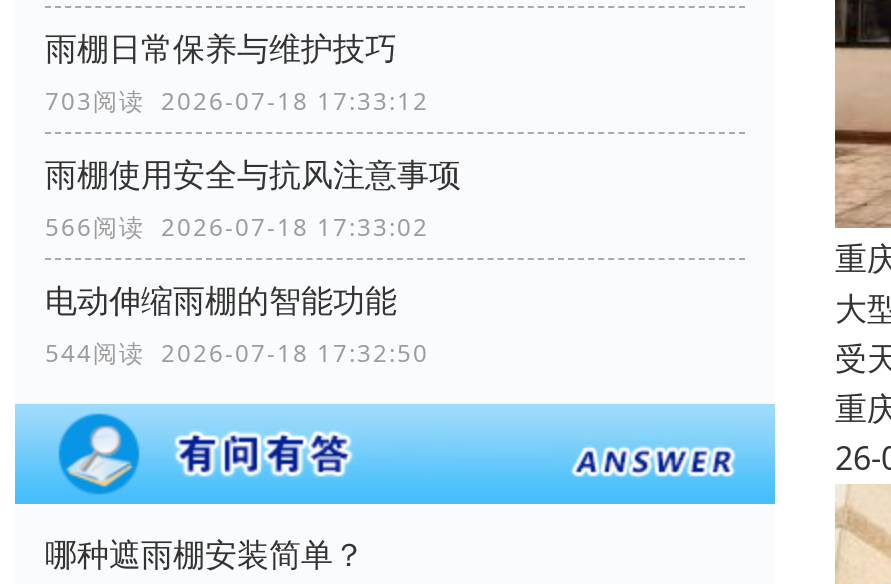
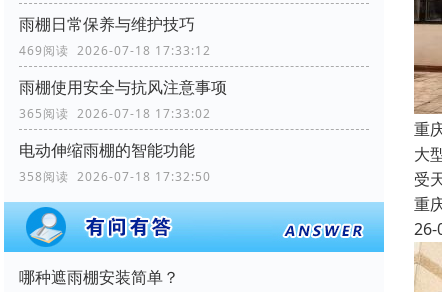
[45,83,429,117] 703阅读 2026-07-18 17:33:12 -> [19,42,211,59] 469阅读 2026-07-18 17:33:12
[45,209,429,243] 566阅读 2026-07-18 17:33:02 -> [19,105,211,122] 365阅读 2026-07-18 17:33:02
[45,335,429,369] 544阅读 2026-07-18 17:32:50 -> [19,168,211,185] 358阅读 2026-07-18 17:32:50

